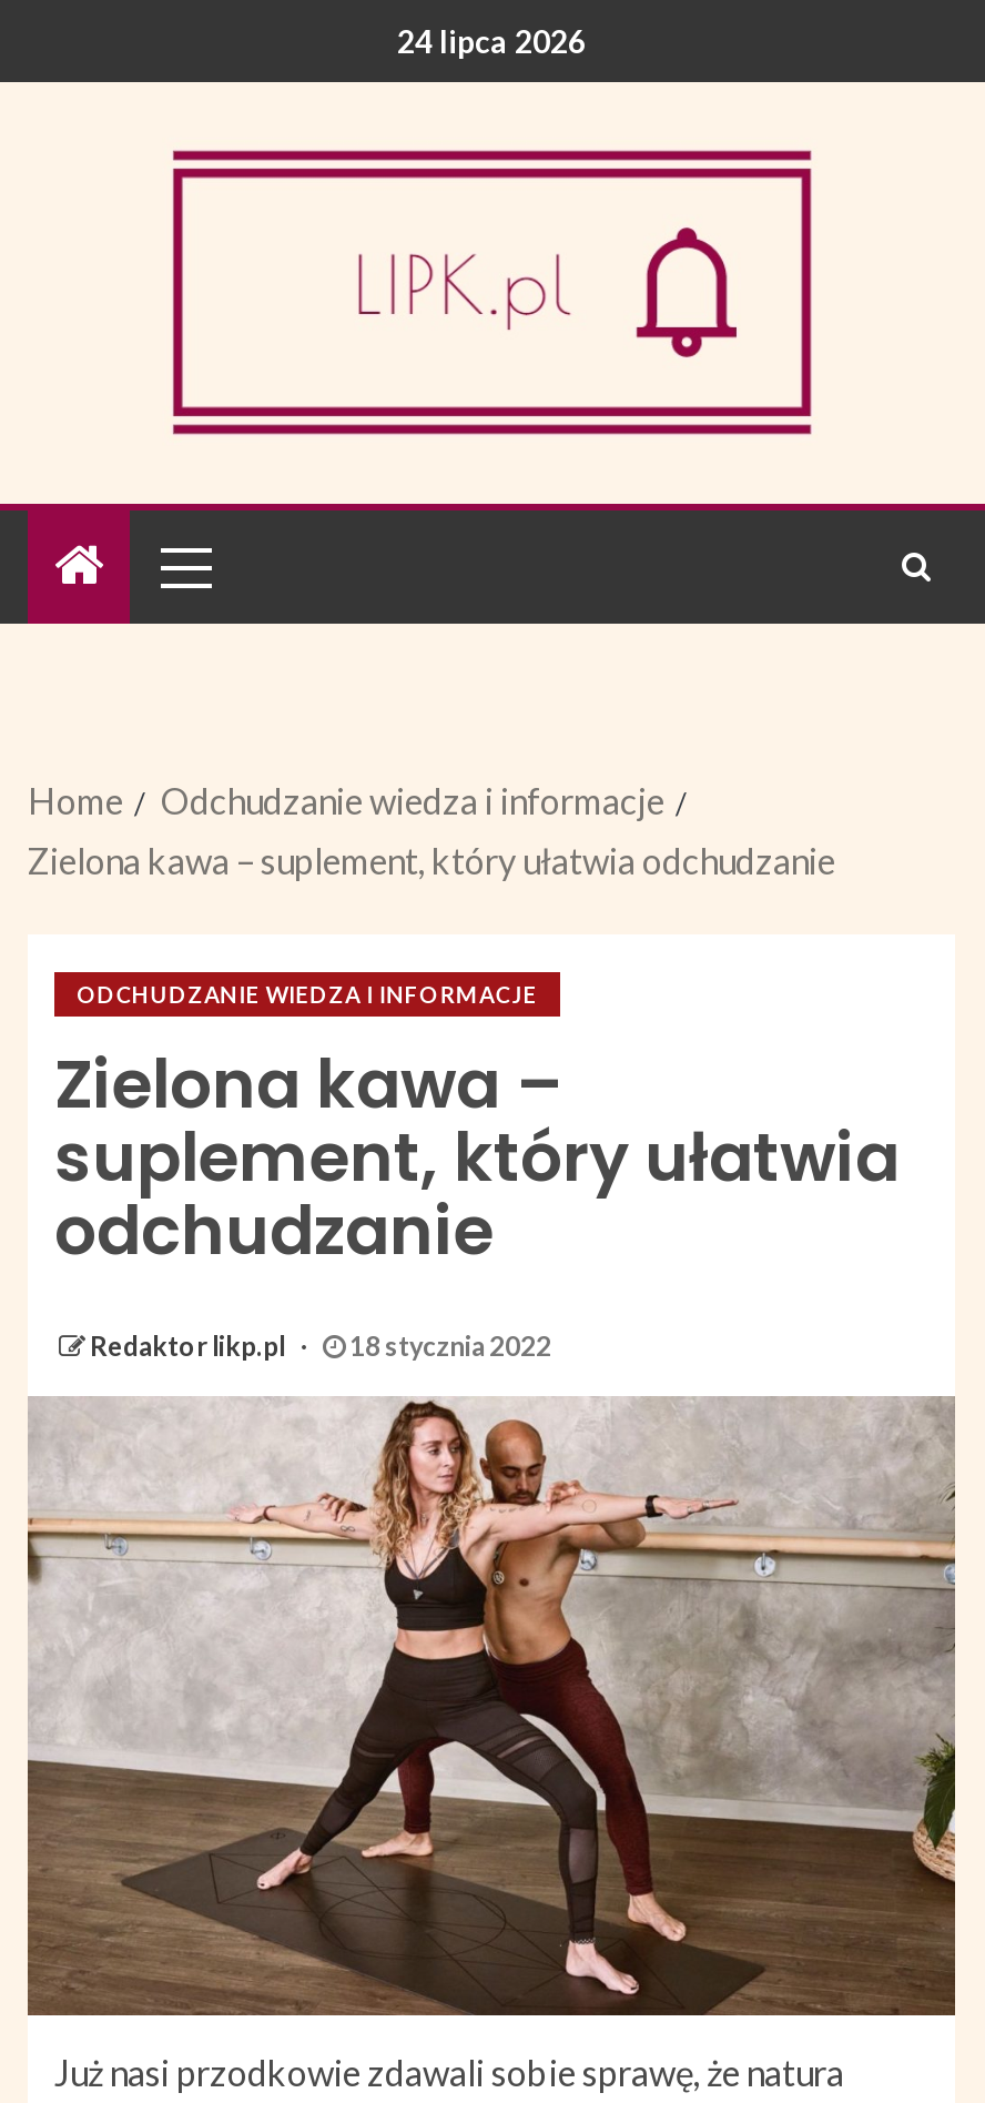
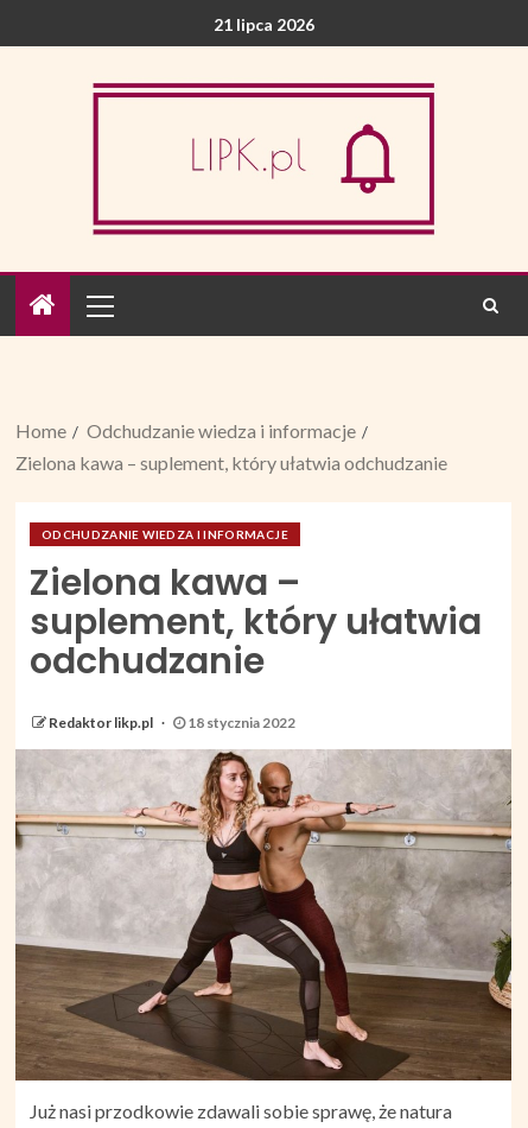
[397,22,586,60] 24 lipca 2026 -> [213,14,314,34] 21 lipca 2026

